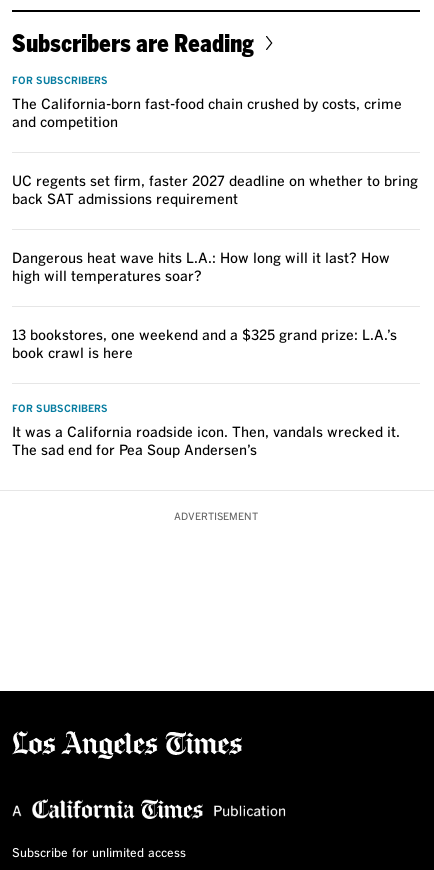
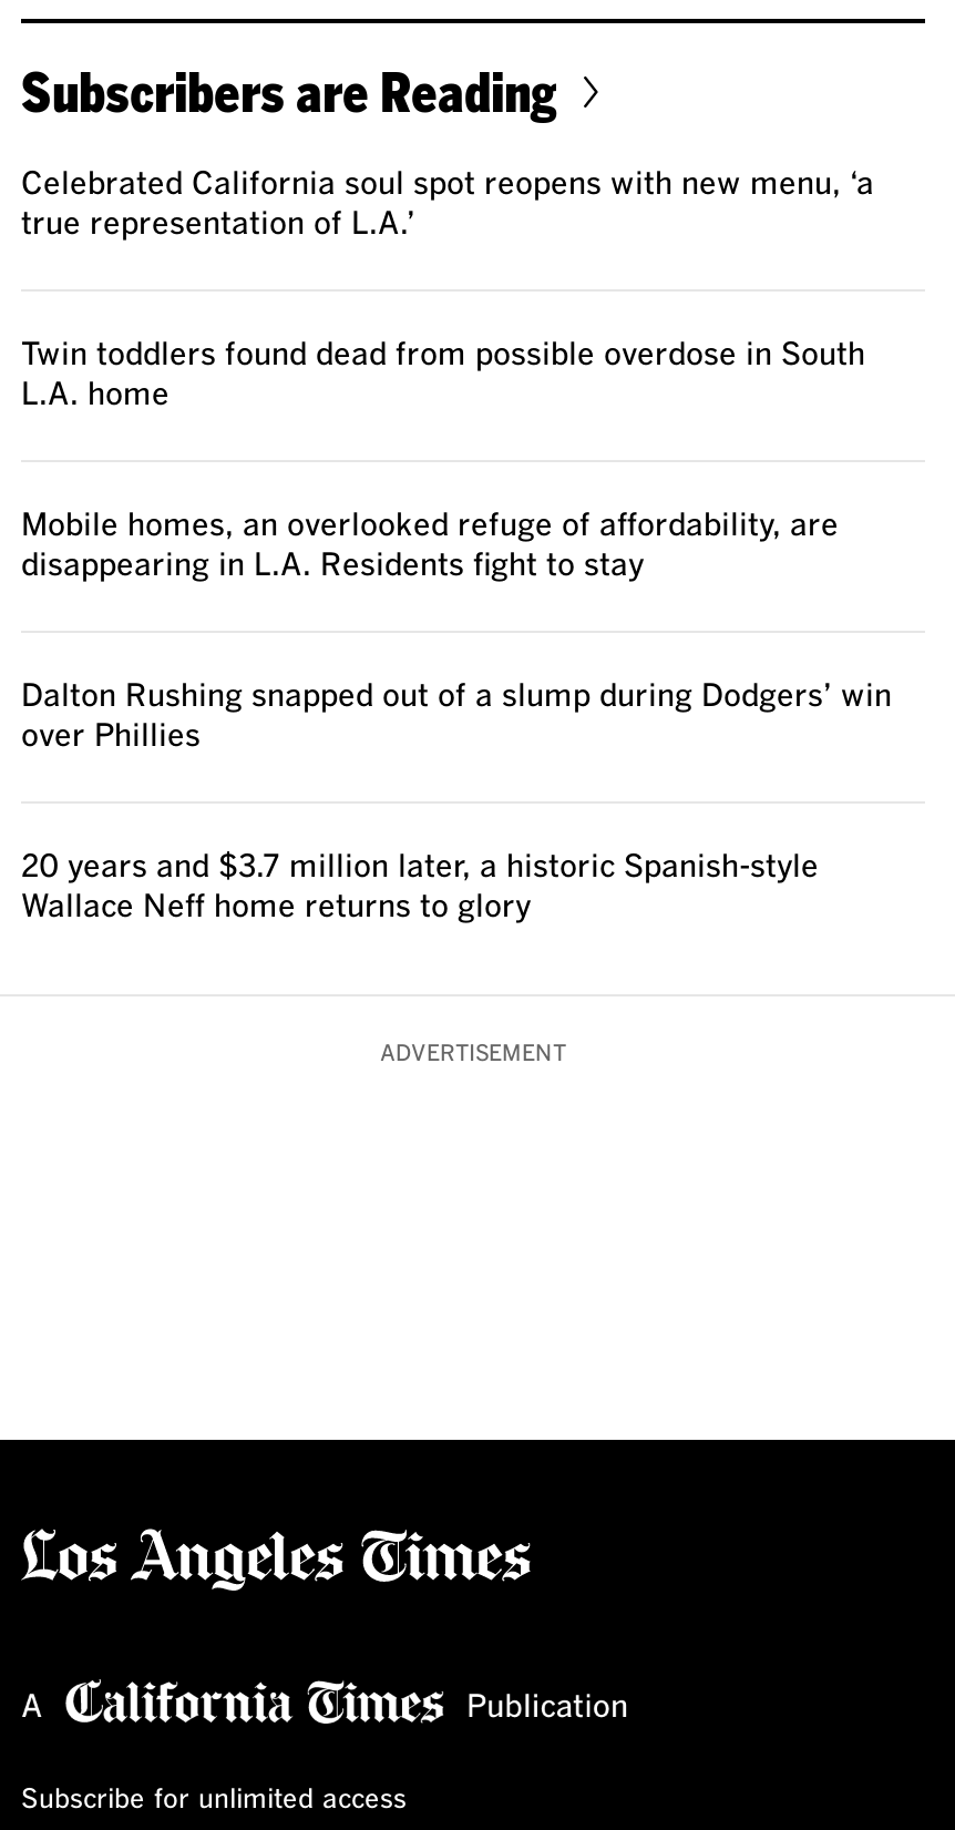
[12,75,402,129] FOR SUBSCRIBERS | The California-born fast-food chain crushed by costs, crime | and competition -> [21,168,874,239] Celebrated California soul spot reopens with new menu, ‘a | true representation of L.A.’
[12,174,418,206] UC regents set firm, faster 2027 deadline on whether to bring | back SAT admissions requirement -> [21,339,865,410] Twin toddlers found dead from possible overdose in South | L.A. home
[12,251,390,283] Dangerous heat wave hits L.A.: How long will it last? How | high will temperatures soar? -> [21,510,839,581] Mobile homes, an overlooked refuge of affordability, are | disappearing in L.A. Residents fight to stay
[12,328,397,360] 13 bookstores, one weekend and a $325 grand prize: L.A.’s | book crawl is here -> [21,681,892,752] Dalton Rushing snapped out of a slump during Dodgers’ win | over Phillies
[12,403,400,457] FOR SUBSCRIBERS | It was a California roadside icon. Then, vandals wrecked it. | The sad end for Pea Soup Andersen’s -> [21,851,819,922] 20 years and $3.7 million later, a historic Spanish-style | Wallace Neff home returns to glory

